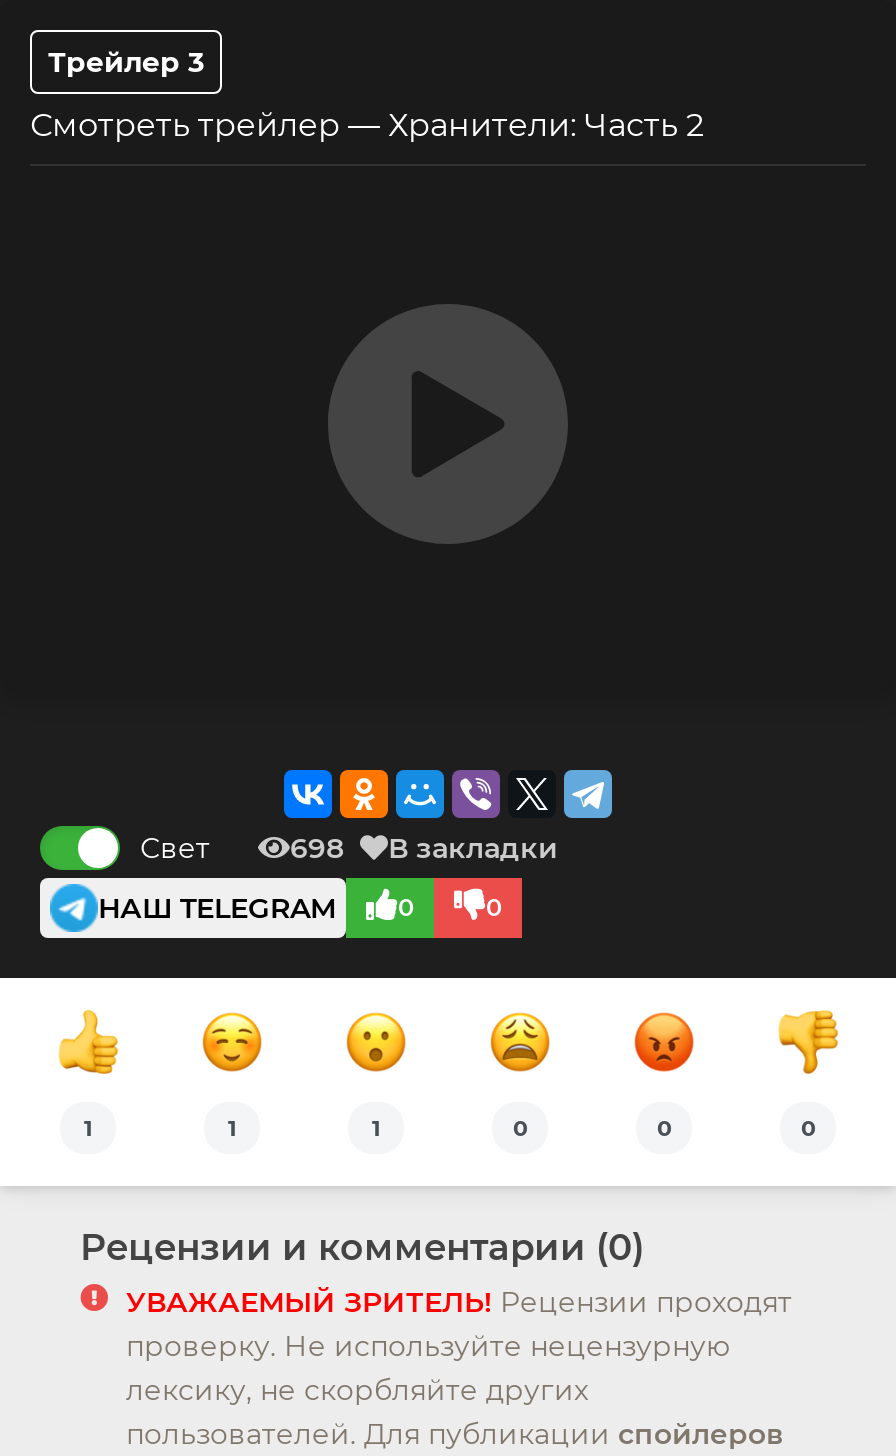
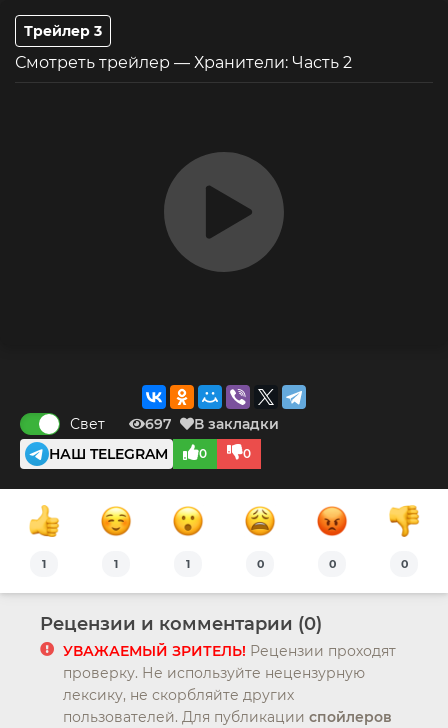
[290,829,558,865] 698 В закладки -> [145,415,279,433] 697 В закладки

